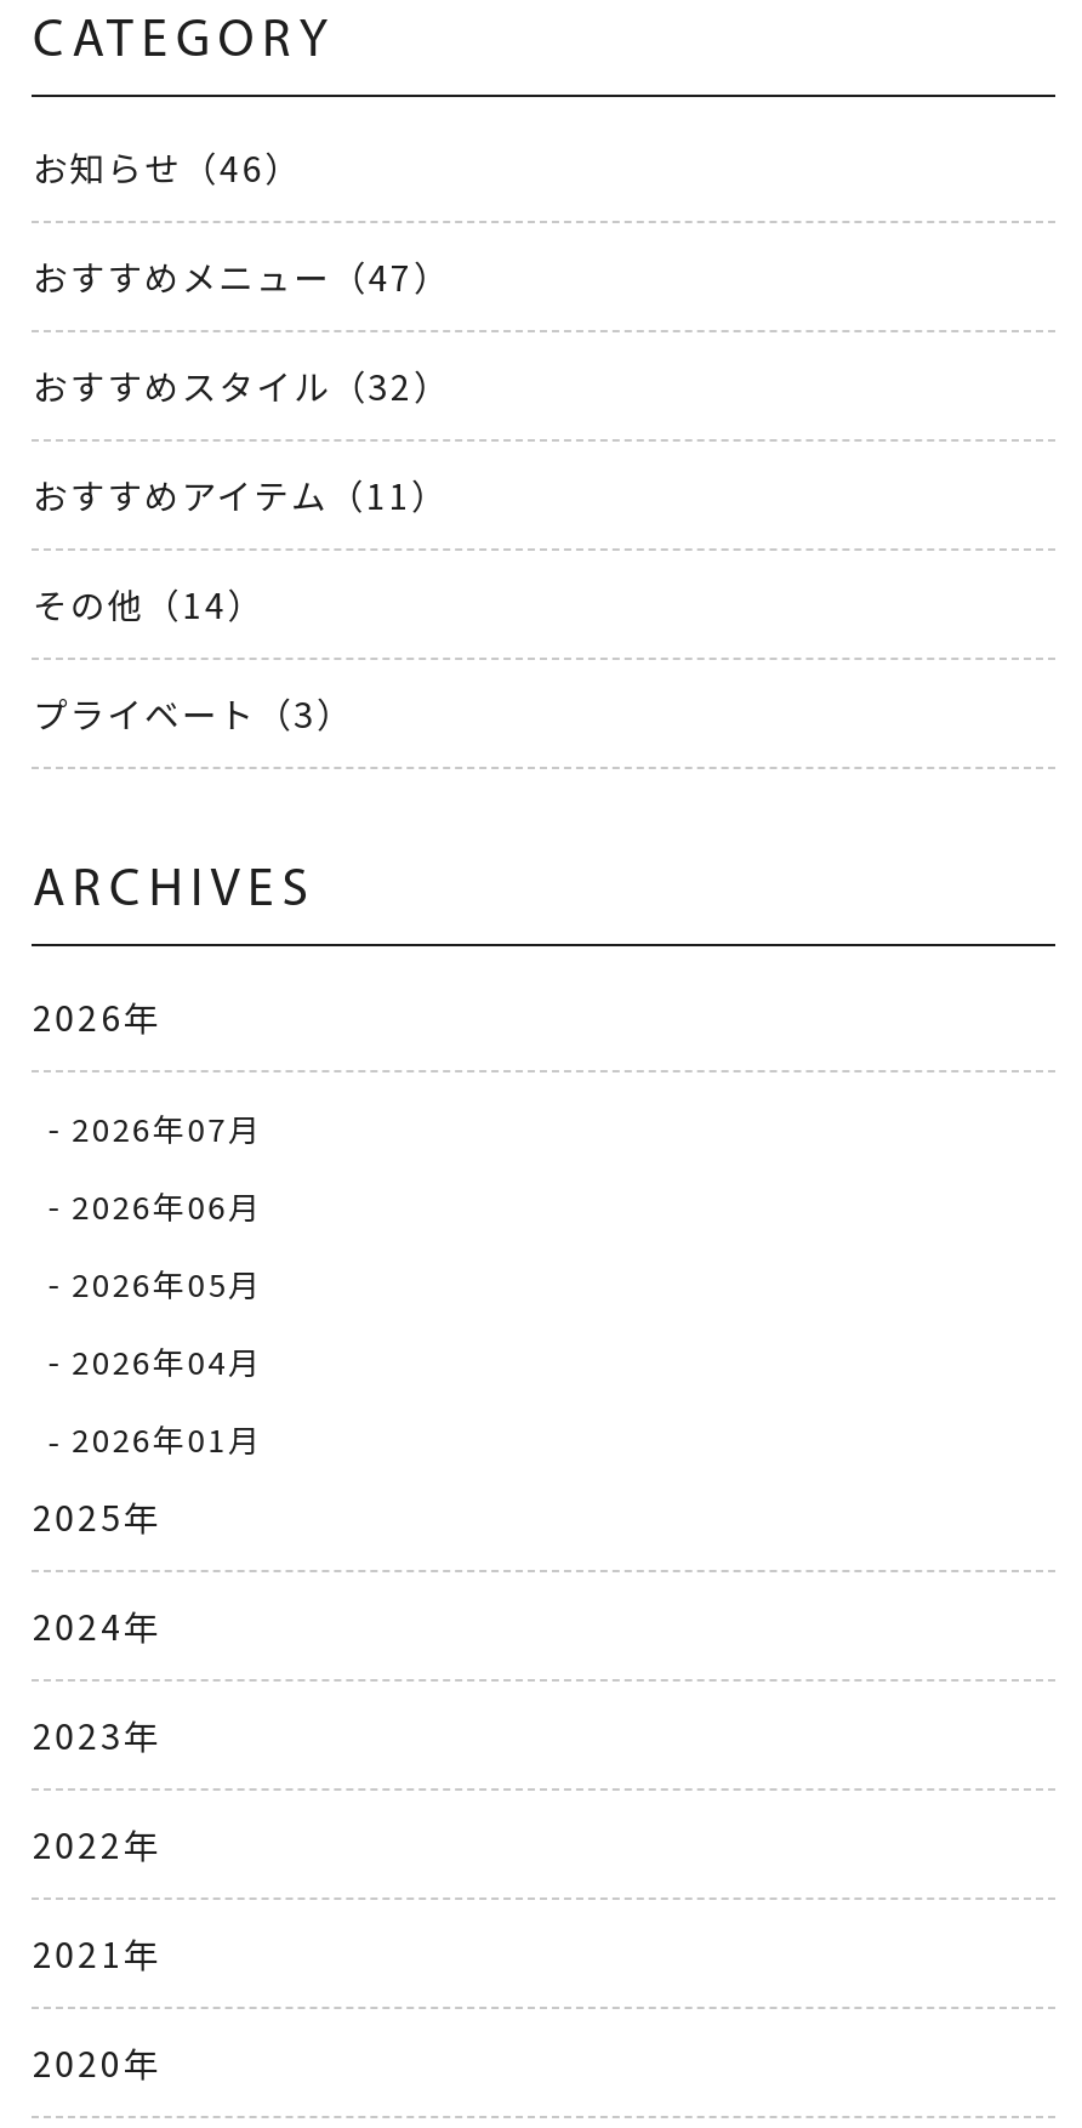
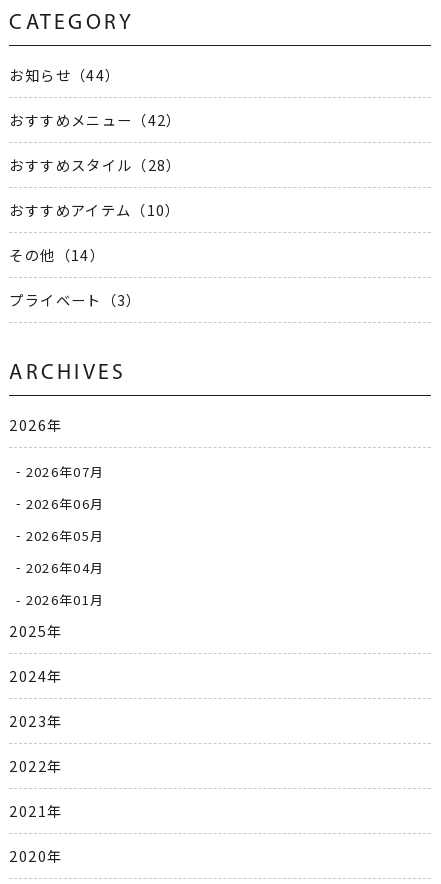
[33,141,302,192] お知らせ（46） -> [9,64,120,85] お知らせ（44）
[33,250,451,301] おすすめメニュー（47） -> [9,109,182,130] おすすめメニュー（42）
[33,359,451,410] おすすめスタイル（32） -> [9,154,182,175] おすすめスタイル（28）
[33,468,448,519] おすすめアイテム（11） -> [9,199,181,220] おすすめアイテム（10）

